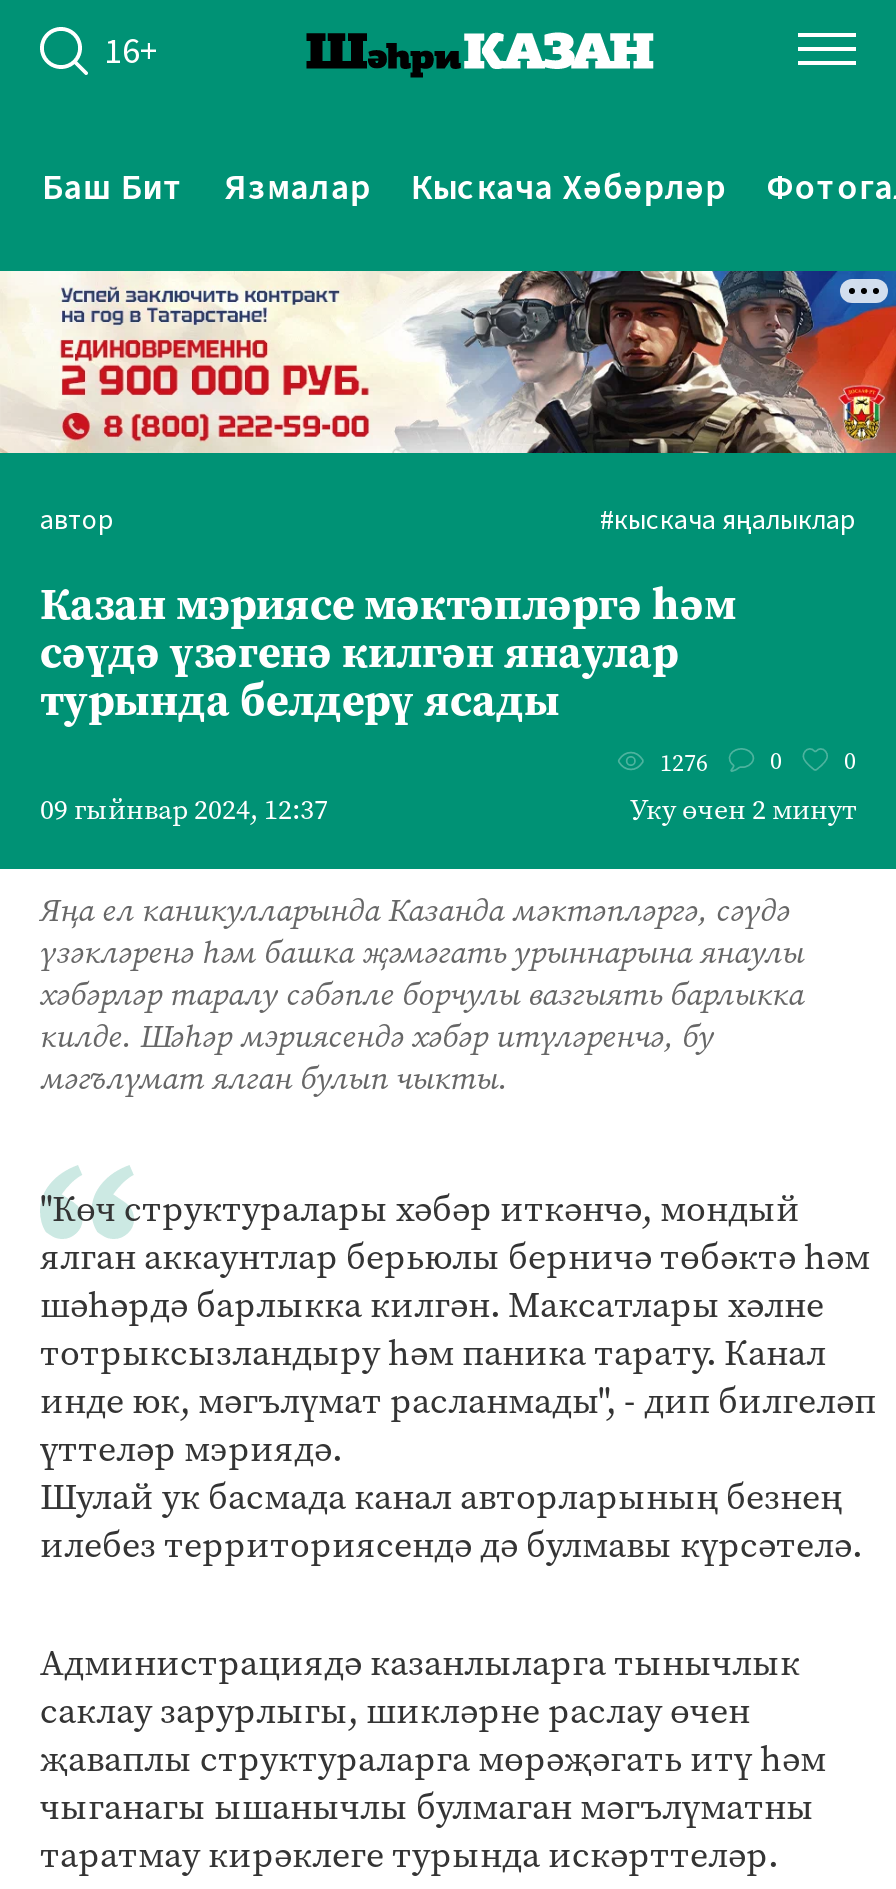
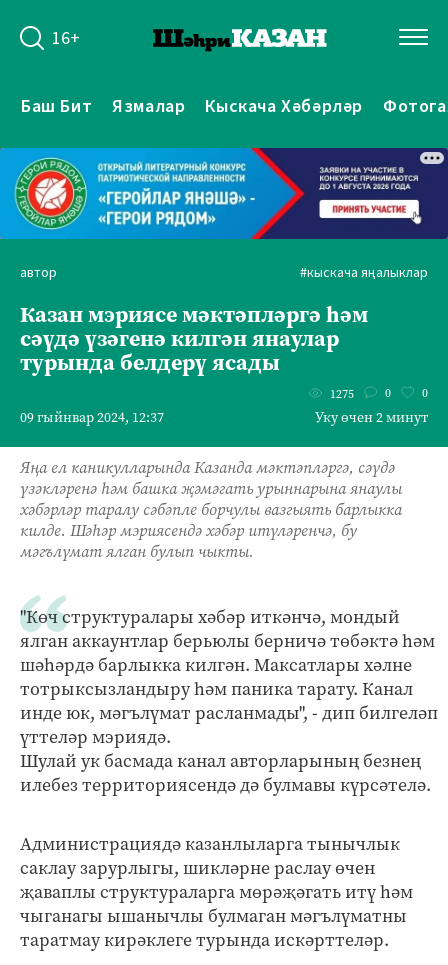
[6,269,890,455] [image] -> [3,147,445,240] [image]
[660,744,856,779] 1276 0 0 -> [330,385,428,402] 1275 0 0

